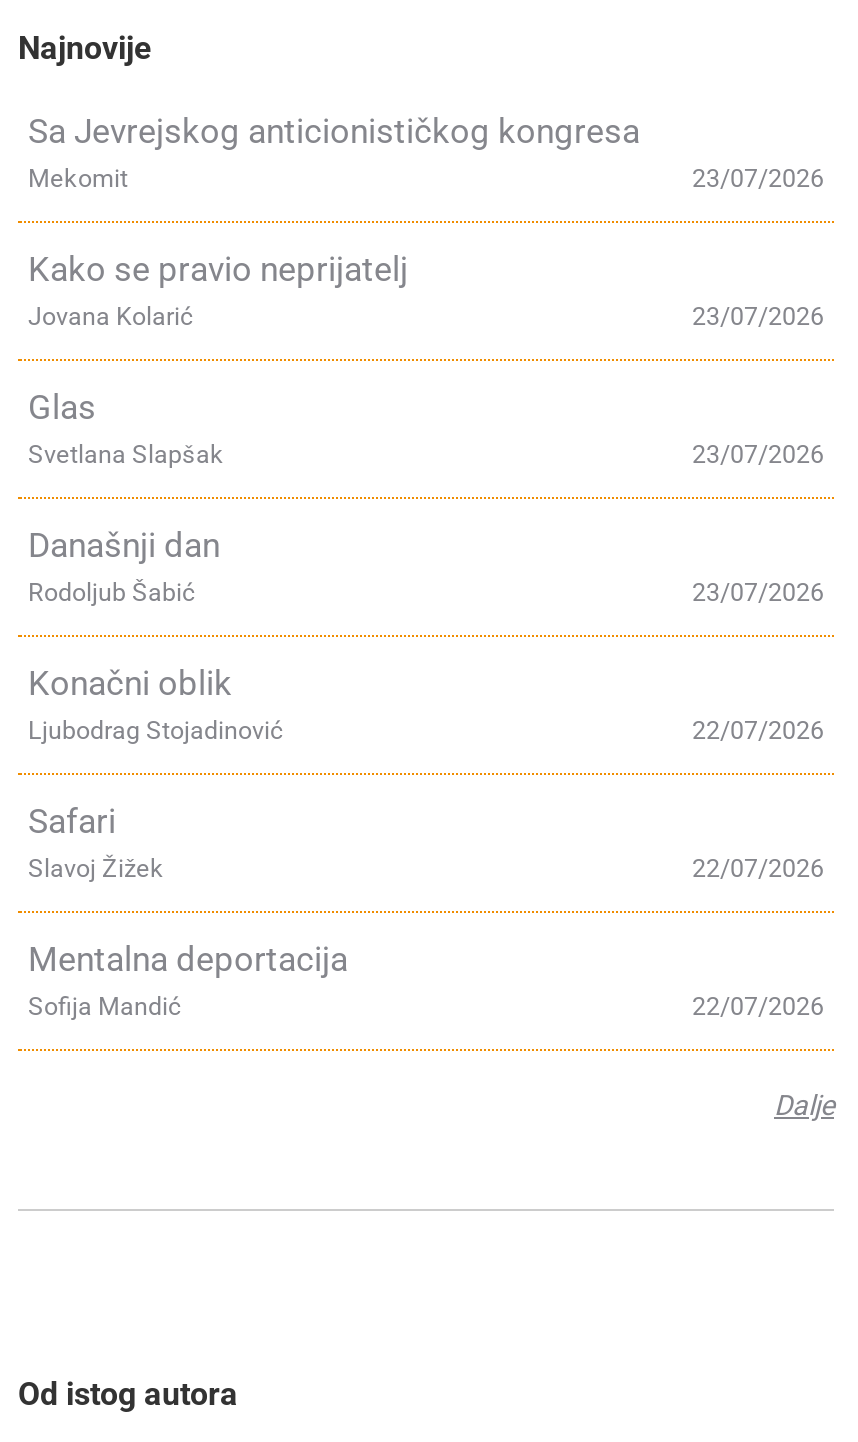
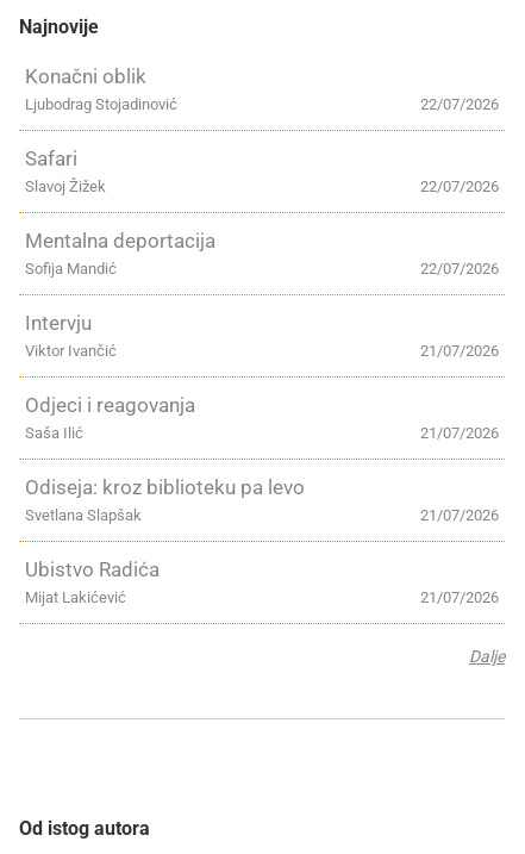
[28,111,824,607] Sa Jevrejskog anticionističkog kongresa | 23/07/2026 | Mekomit | Kako se pravio neprijatelj | 23/07/2026 | Jovana Kolarić | Glas | 23/07/2026 | Današnji dan | 23/07/2026 | Rodoljub Šabić -> none
moved [28,439,224,469] -> [25,506,142,524]: Svetlana Slapšak
moved [28,663,824,1021] -> [25,64,499,278]: Konačni oblik | 22/07/2026 | Ljubodrag Stojadinović | ... | 22/07/2026 | Sofija Mandić
none -> [25,311,499,606] Intervju | 21/07/2026 | Viktor Ivančić | Odjeci i reagovanja | 21/07/2026 | Saša Ilić | Odiseja: kroz biblioteku pa levo | 21/07/2026 | Ubistvo Radića | 21/07/2026 | Mijat Lakićević

